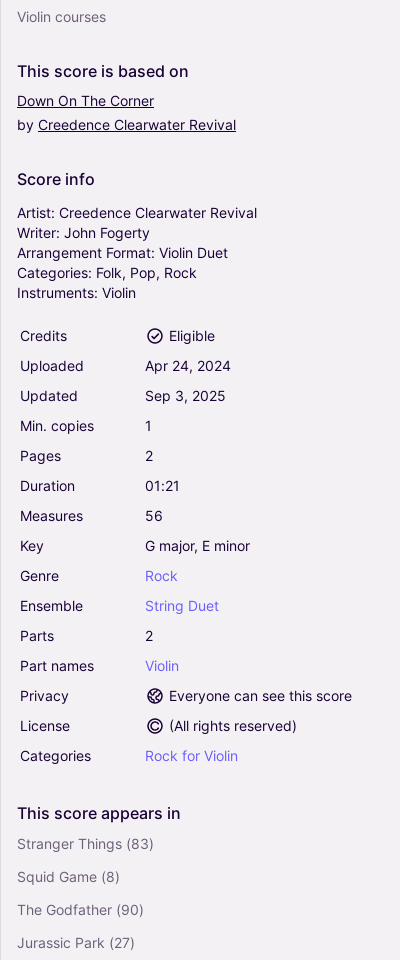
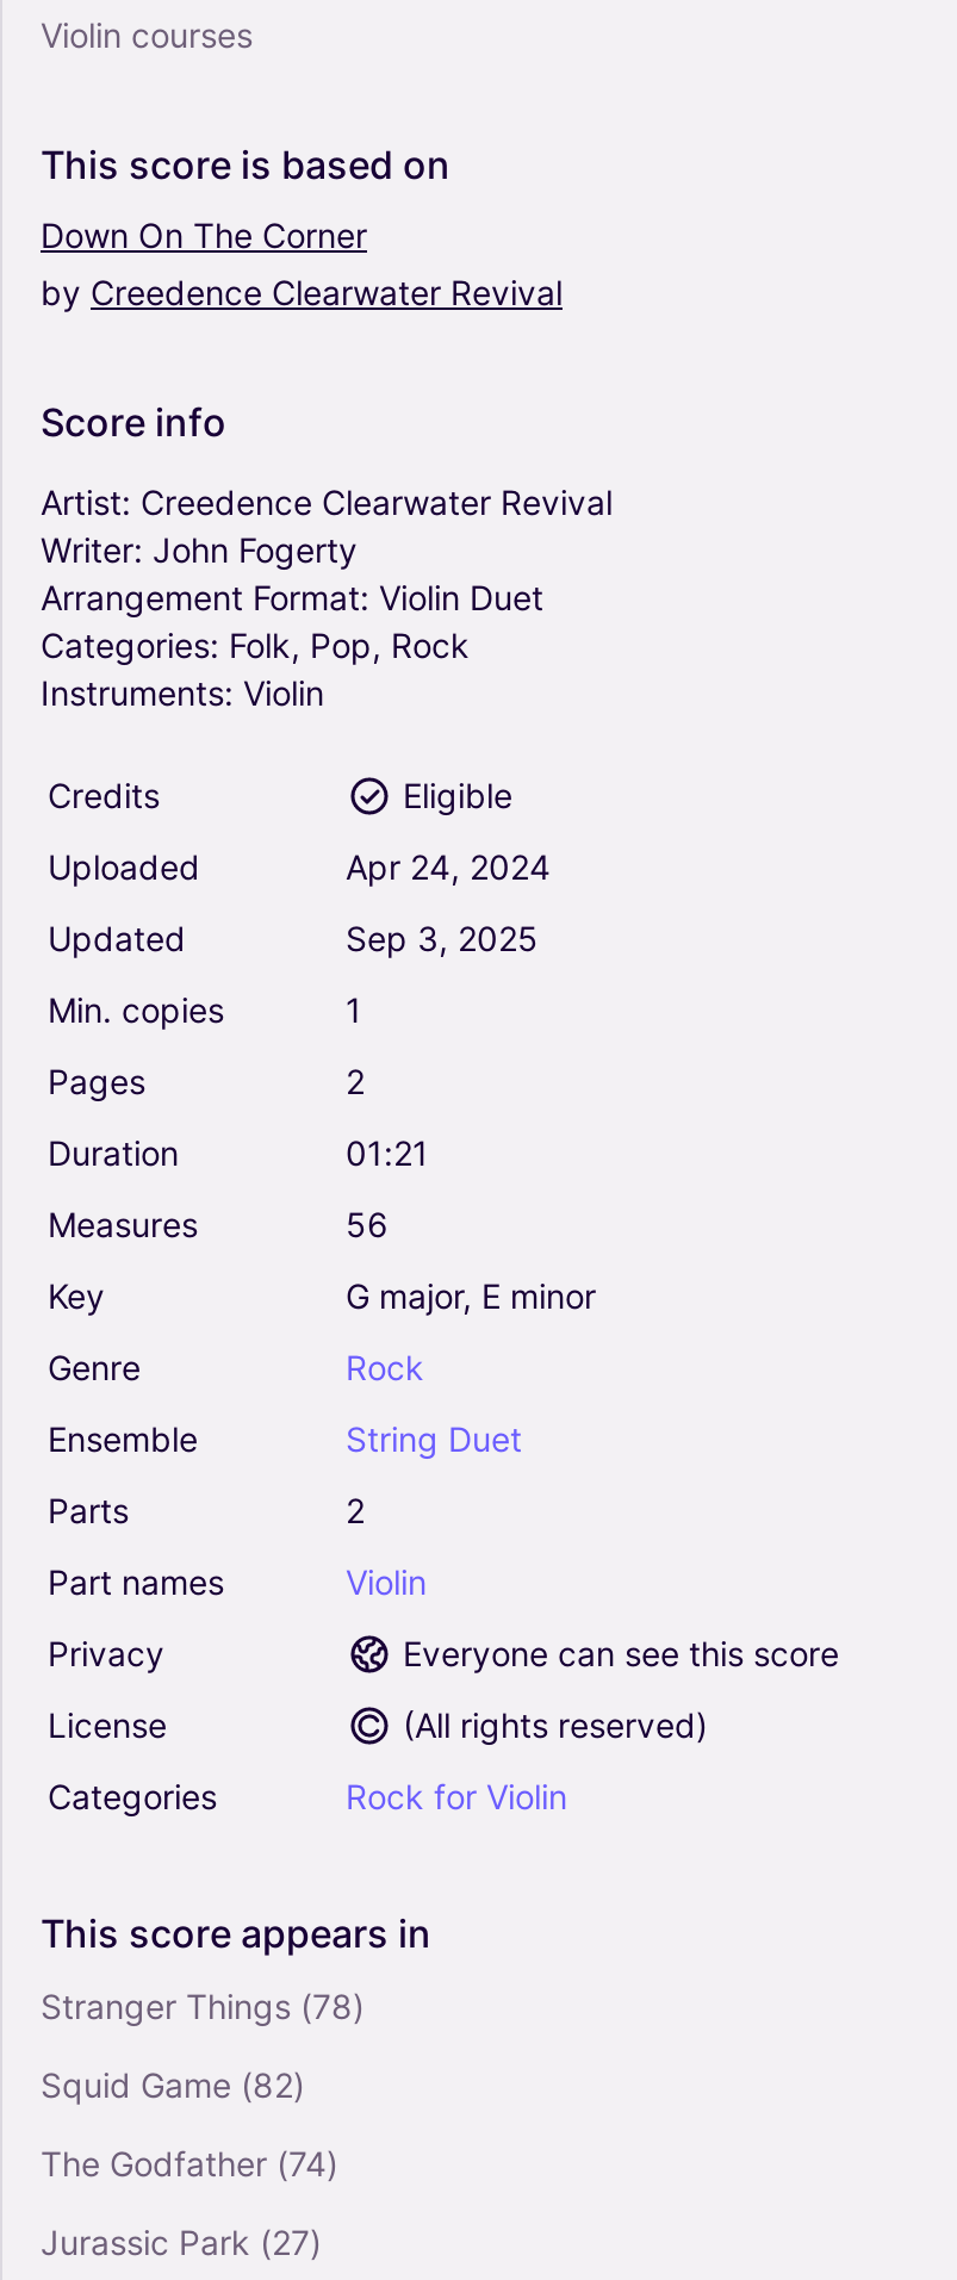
[17,834,154,851] Stranger Things (83) -> [41,1984,365,2025] Stranger Things (78)
[17,867,120,884] Squid Game (8) -> [41,2063,305,2104] Squid Game (82)
[17,900,144,917] The Godfather (90) -> [41,2142,338,2182] The Godfather (74)

